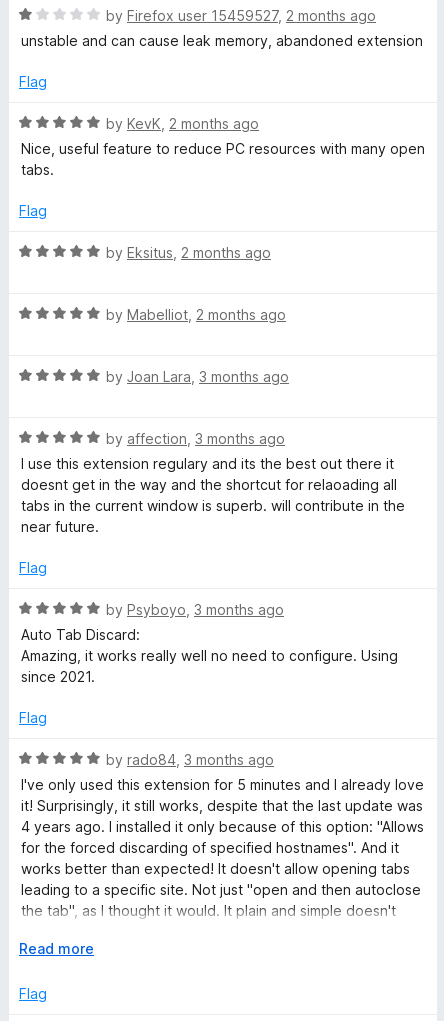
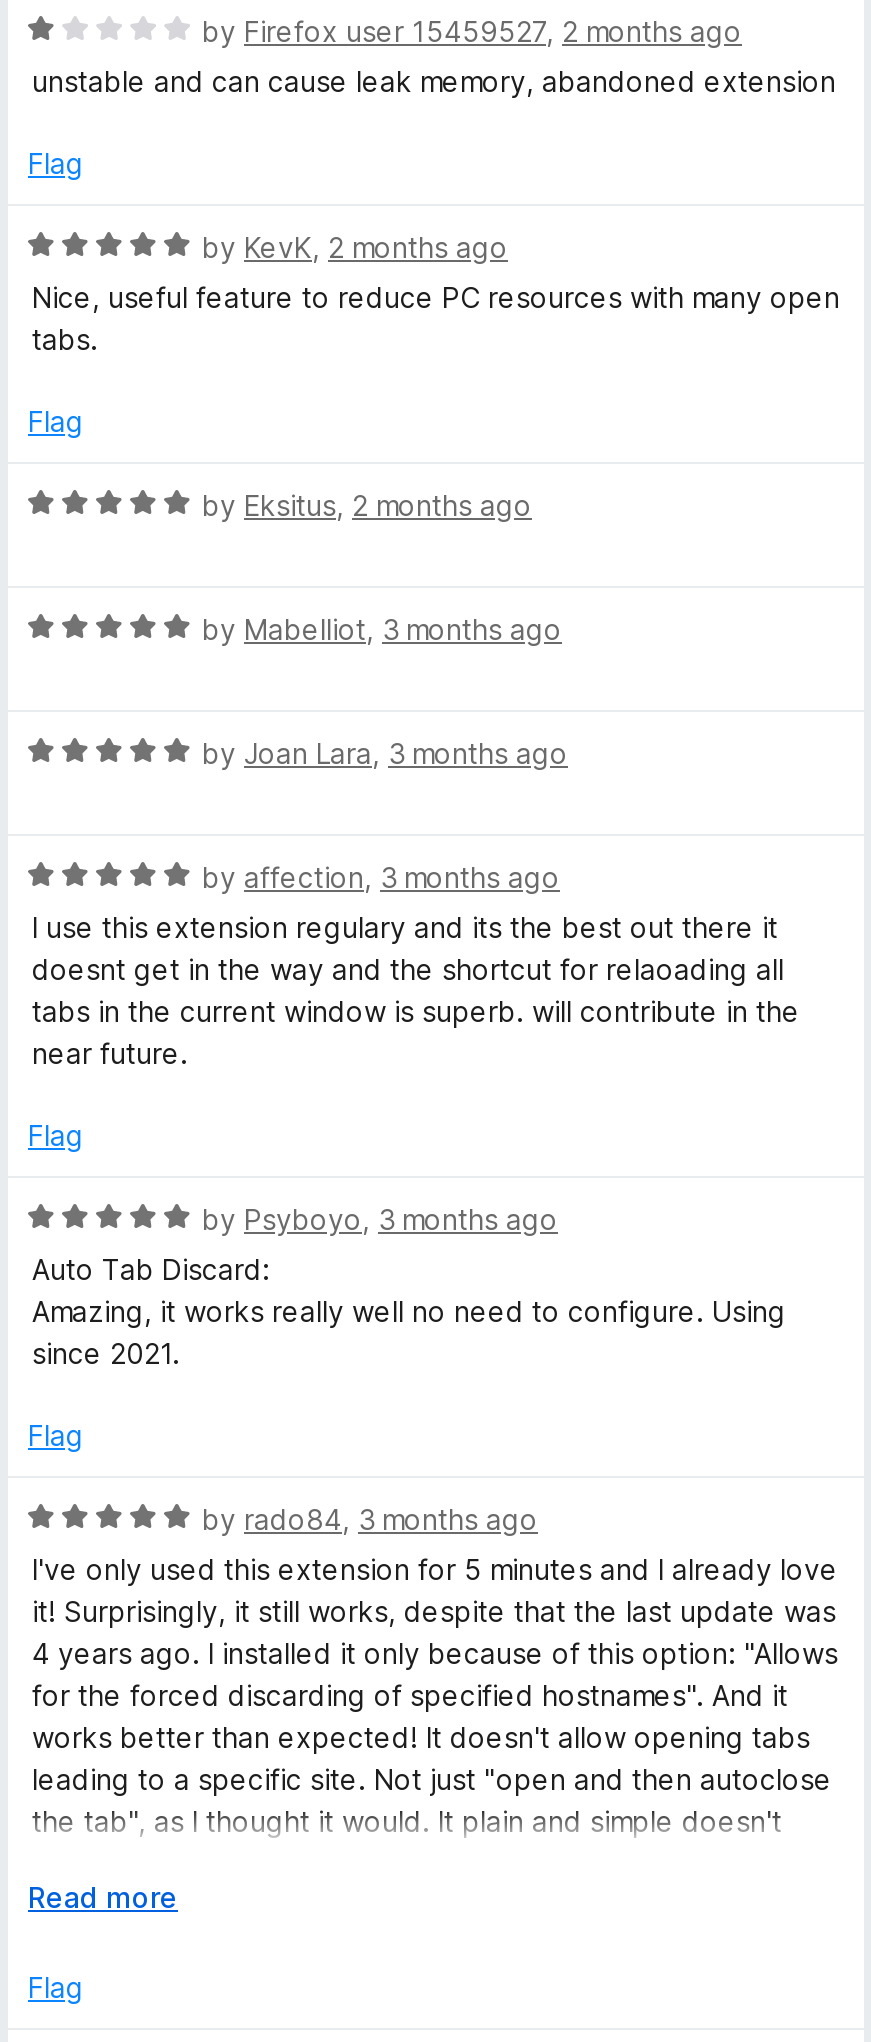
[106,306,286,323] by Mabelliot, 2 months ago -> [202,612,562,646] by Mabelliot, 3 months ago

